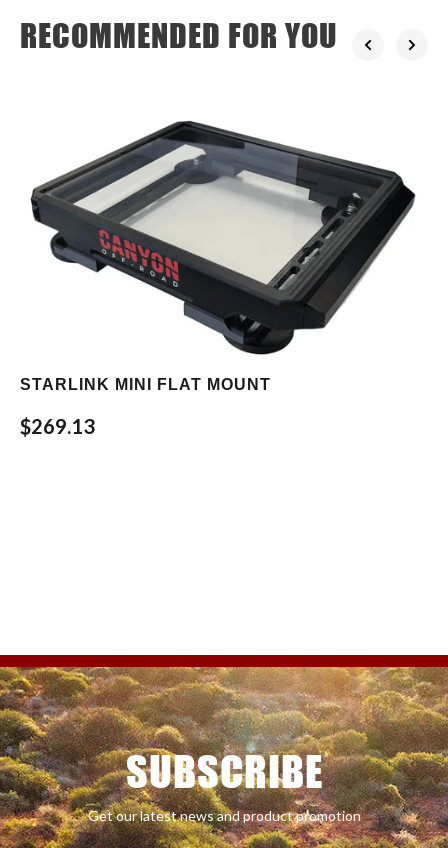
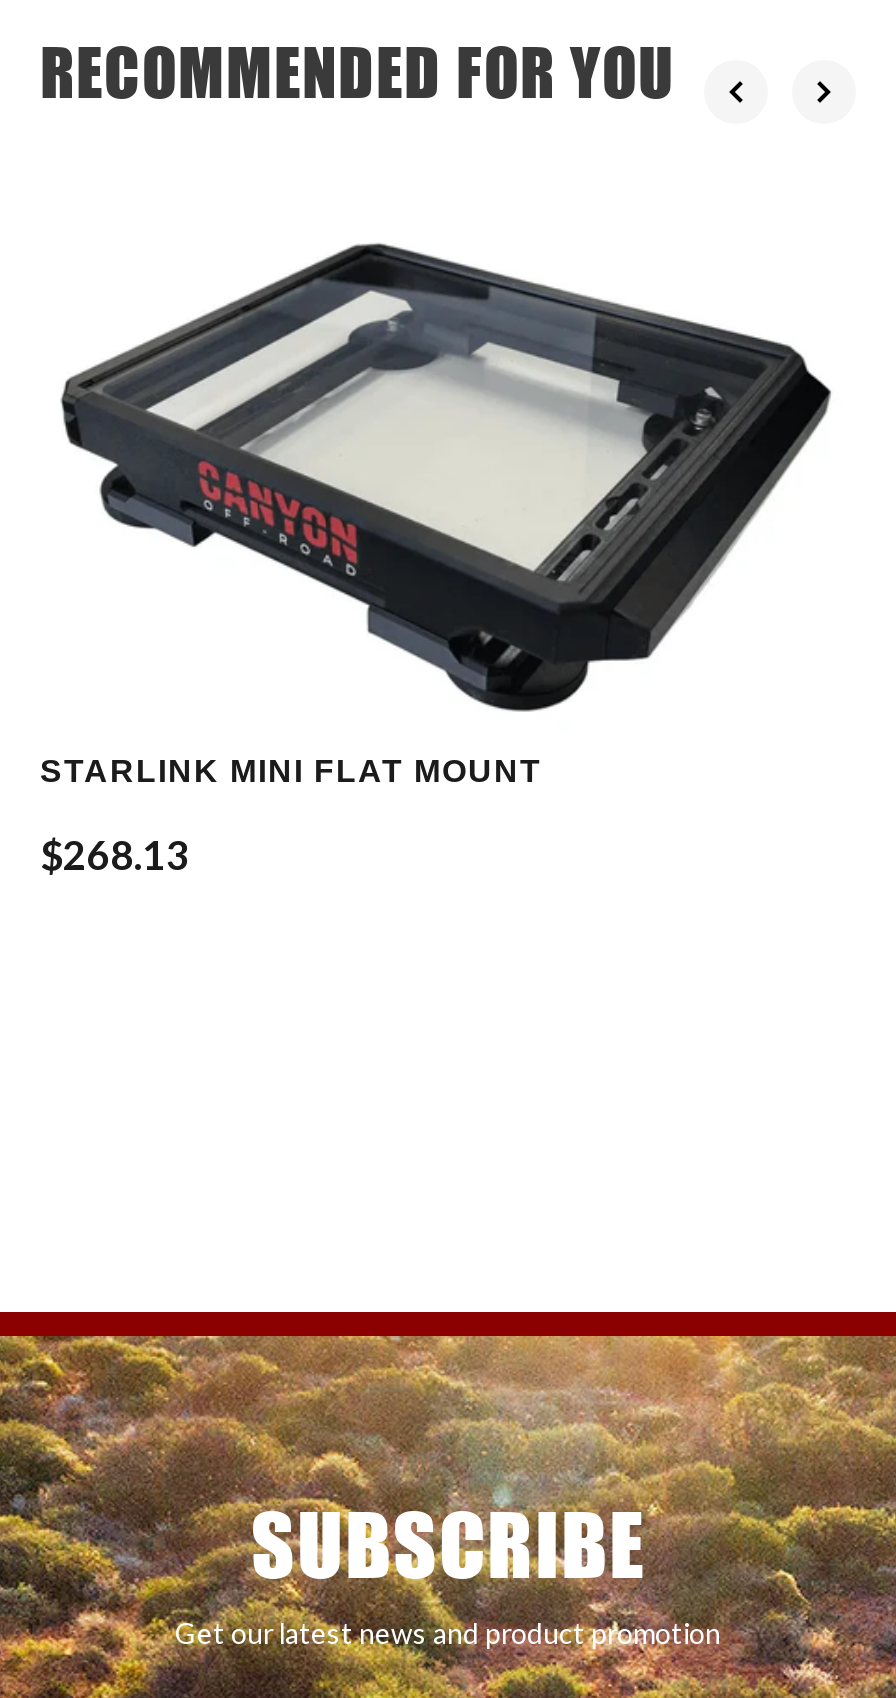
[20,414,95,438] $269.13 -> [40,830,190,878] $268.13

